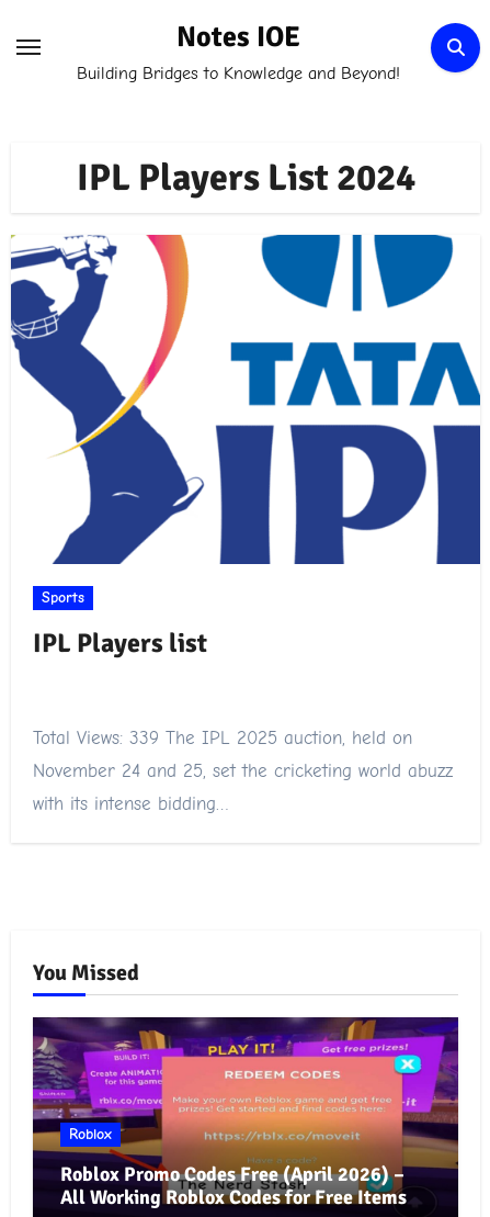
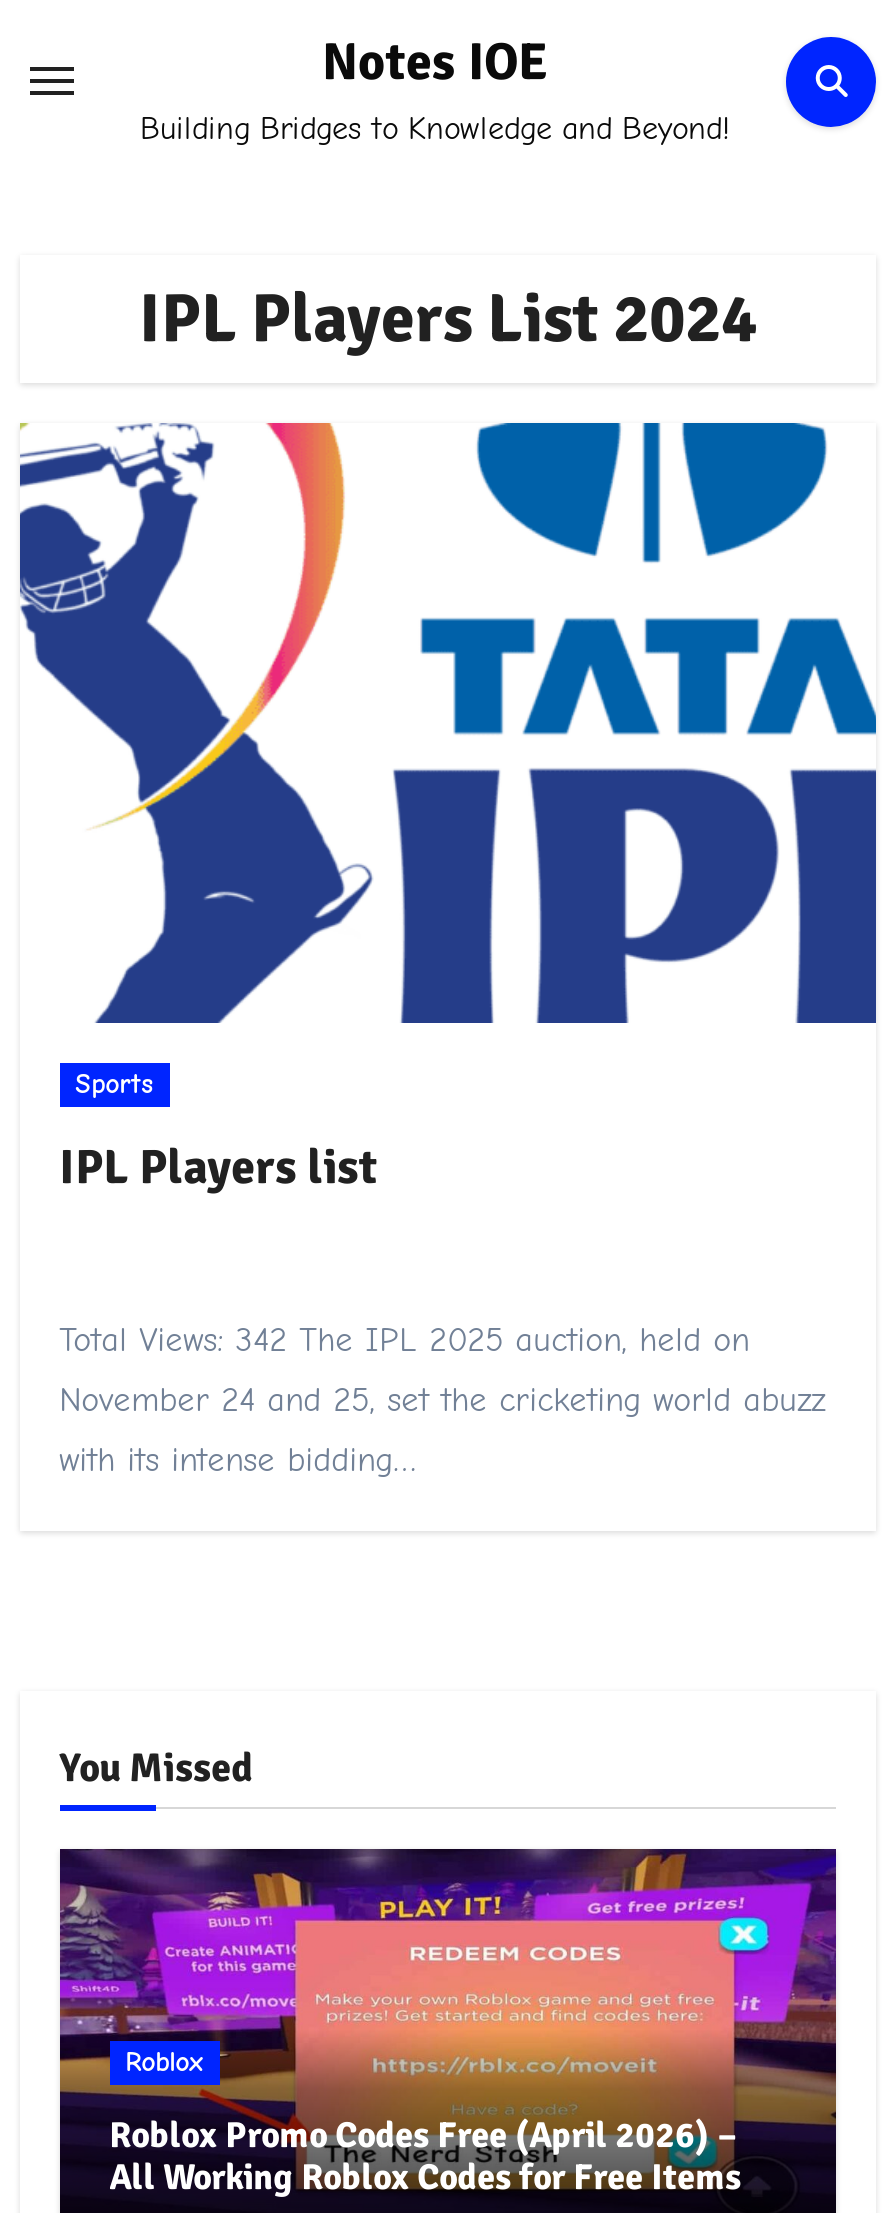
[32,728,412,749] Total Views: 339 The IPL 2025 auction, held on -> [59,1321,749,1359] Total Views: 342 The IPL 2025 auction, held on

